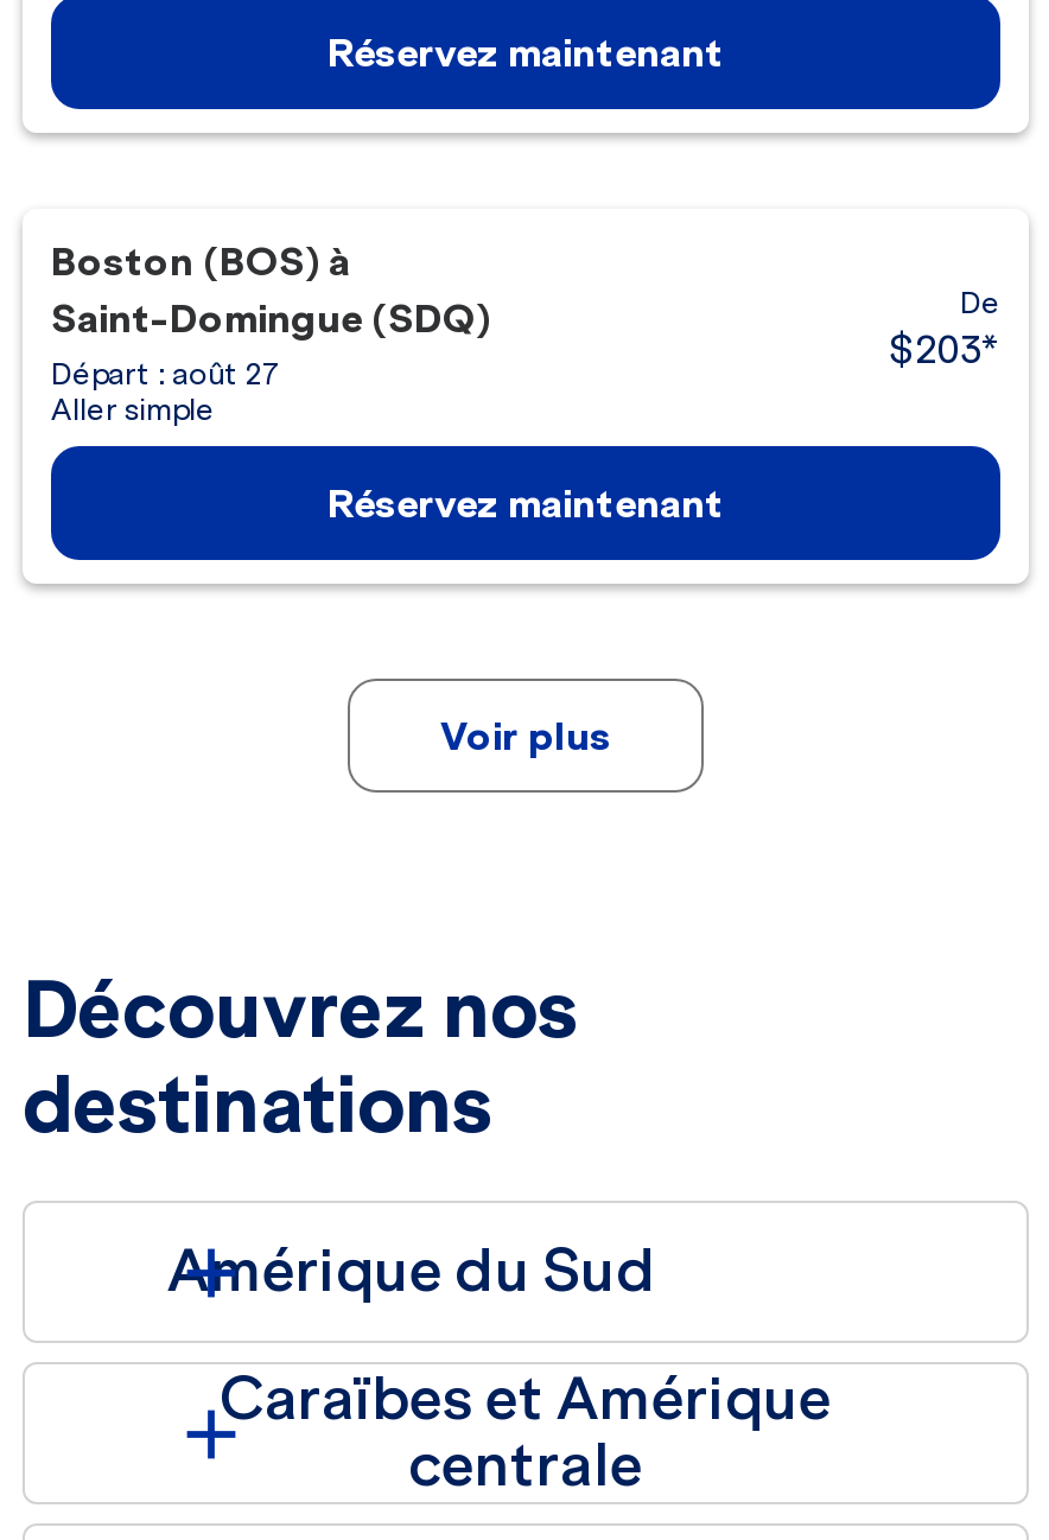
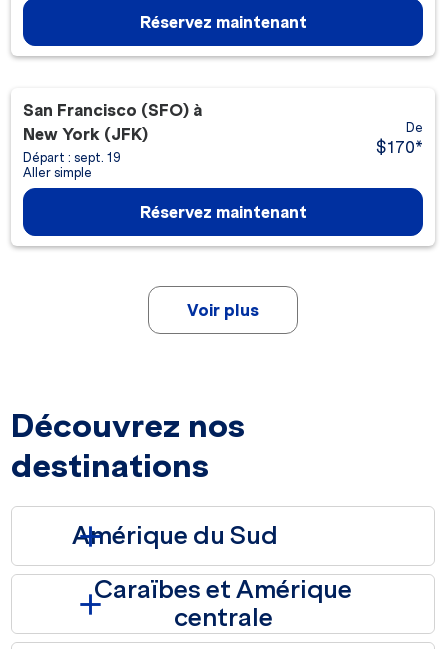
[51,237,490,392] Boston (BOS) à | Saint-Domingue (SDQ) | Départ : août 27 -> [23,100,202,165] San Francisco (SFO) à | New York (JFK) | Départ : sept. 19
[889,324,1000,371] $203* -> [376,136,423,156] $170*

